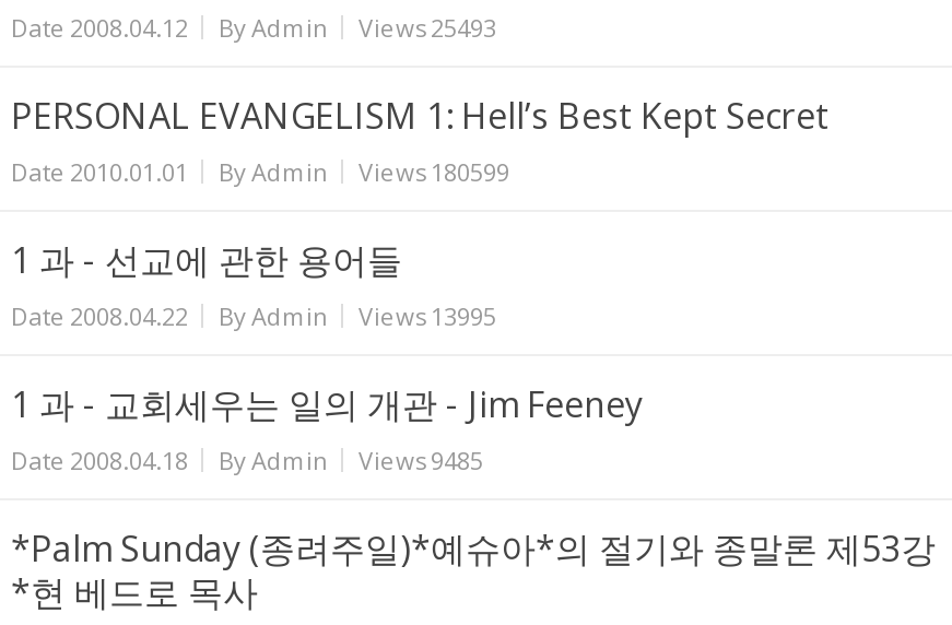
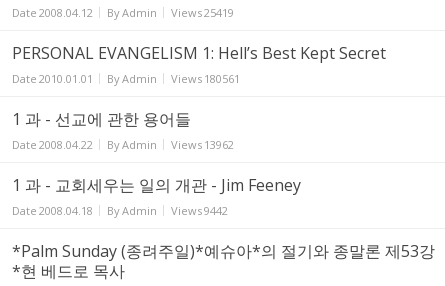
[11,11,496,44] Date 2008.04.12 By Admin Views 25493 -> [12,5,234,20] Date 2008.04.12 By Admin Views 25419
[11,155,509,188] Date 2010.01.01 By Admin Views 180599 -> [12,71,240,86] Date 2010.01.01 By Admin Views 180561
[11,299,496,332] Date 2008.04.22 By Admin Views 13995 -> [12,137,234,152] Date 2008.04.22 By Admin Views 13962
[11,444,483,476] Date 2008.04.18 By Admin Views 9485 -> [12,203,228,218] Date 2008.04.18 By Admin Views 9442

